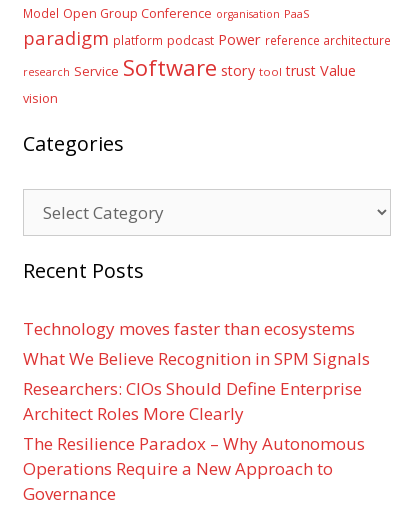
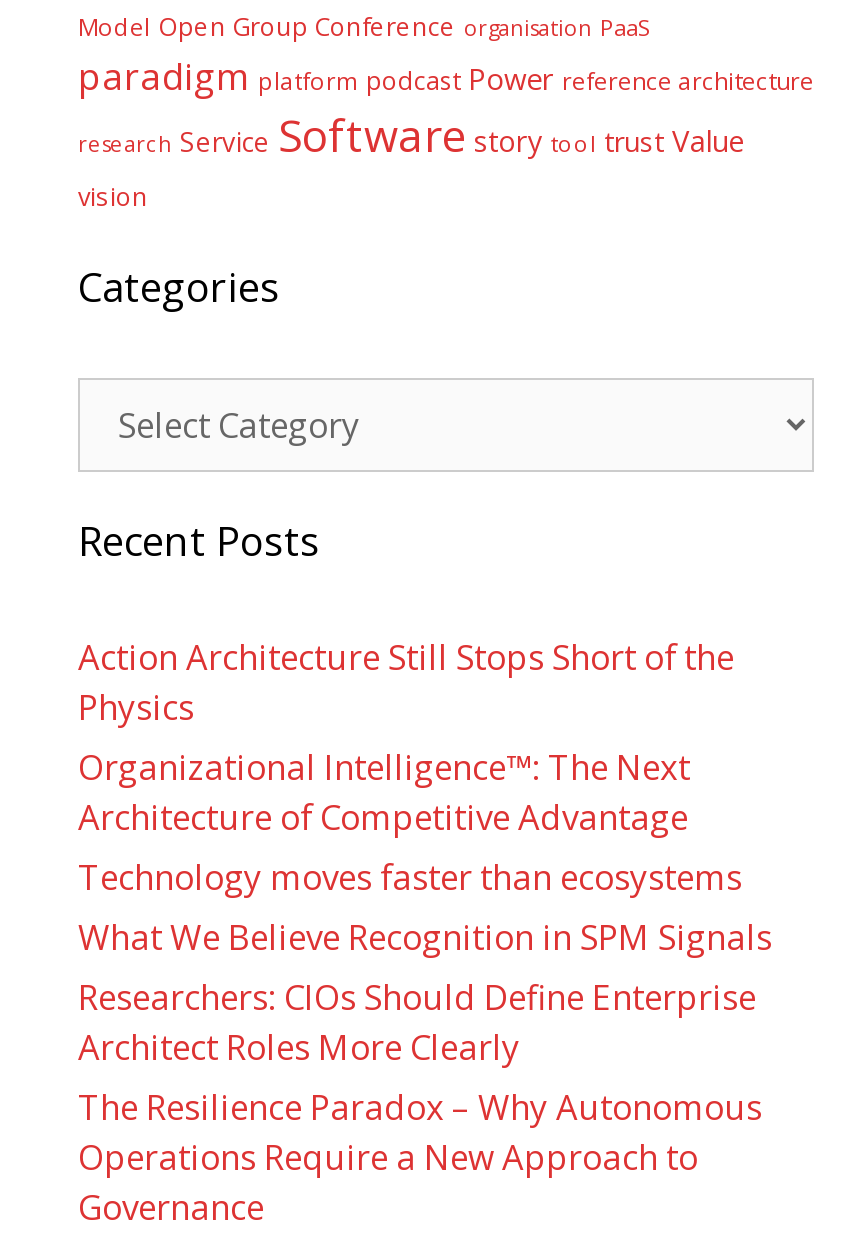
none -> [78,634,734,840] Action Architecture Still Stops Short of the | Physics | Organizational Intelligence™: The Next | Architecture of Competitive Advantage

